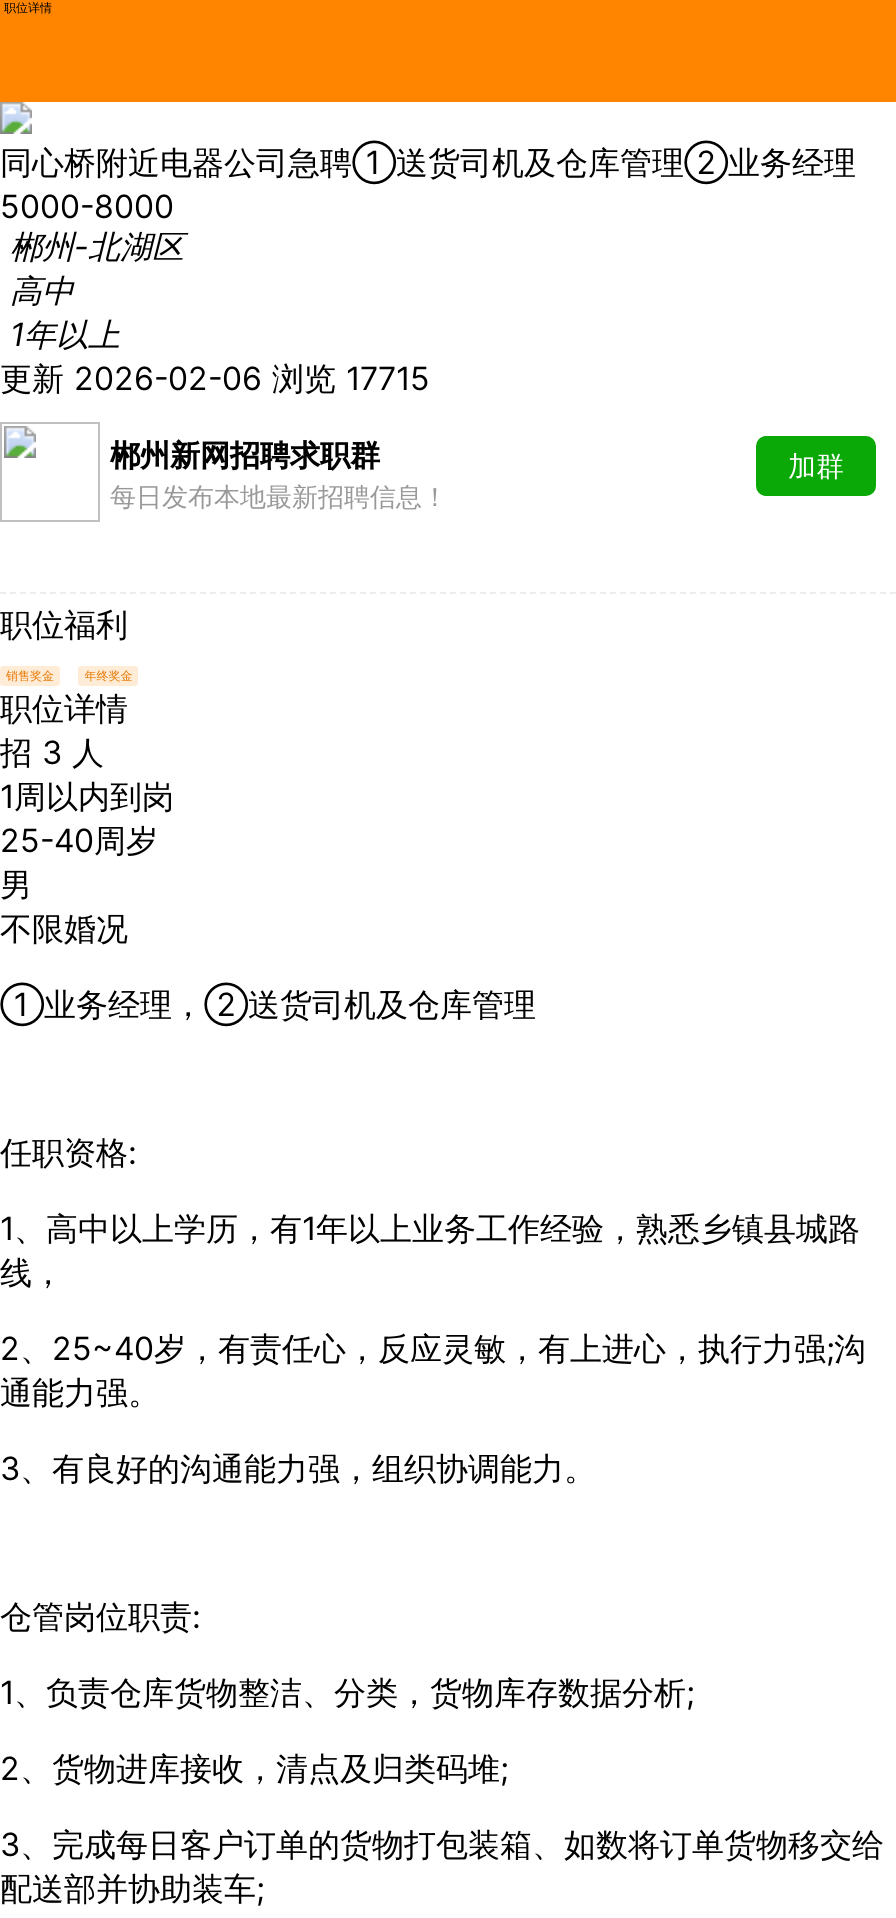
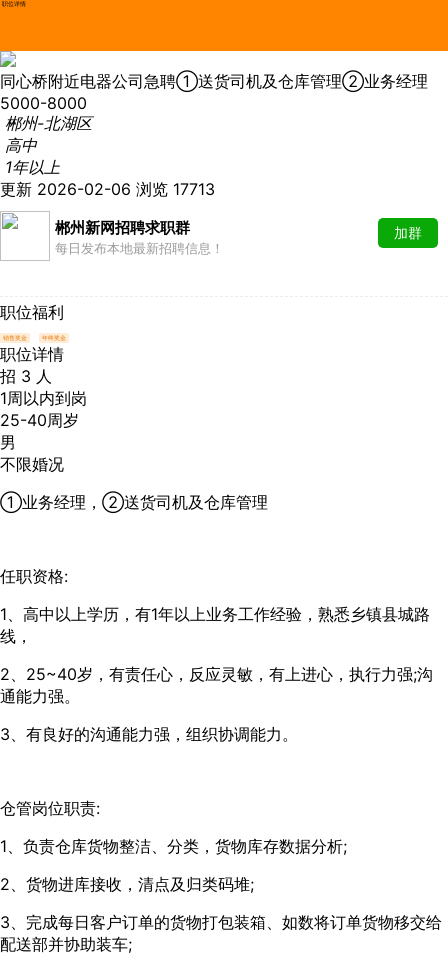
[0,358,430,398] 更新 2026-02-06 浏览 17715 -> [0,179,215,199] 更新 2026-02-06 浏览 17713

